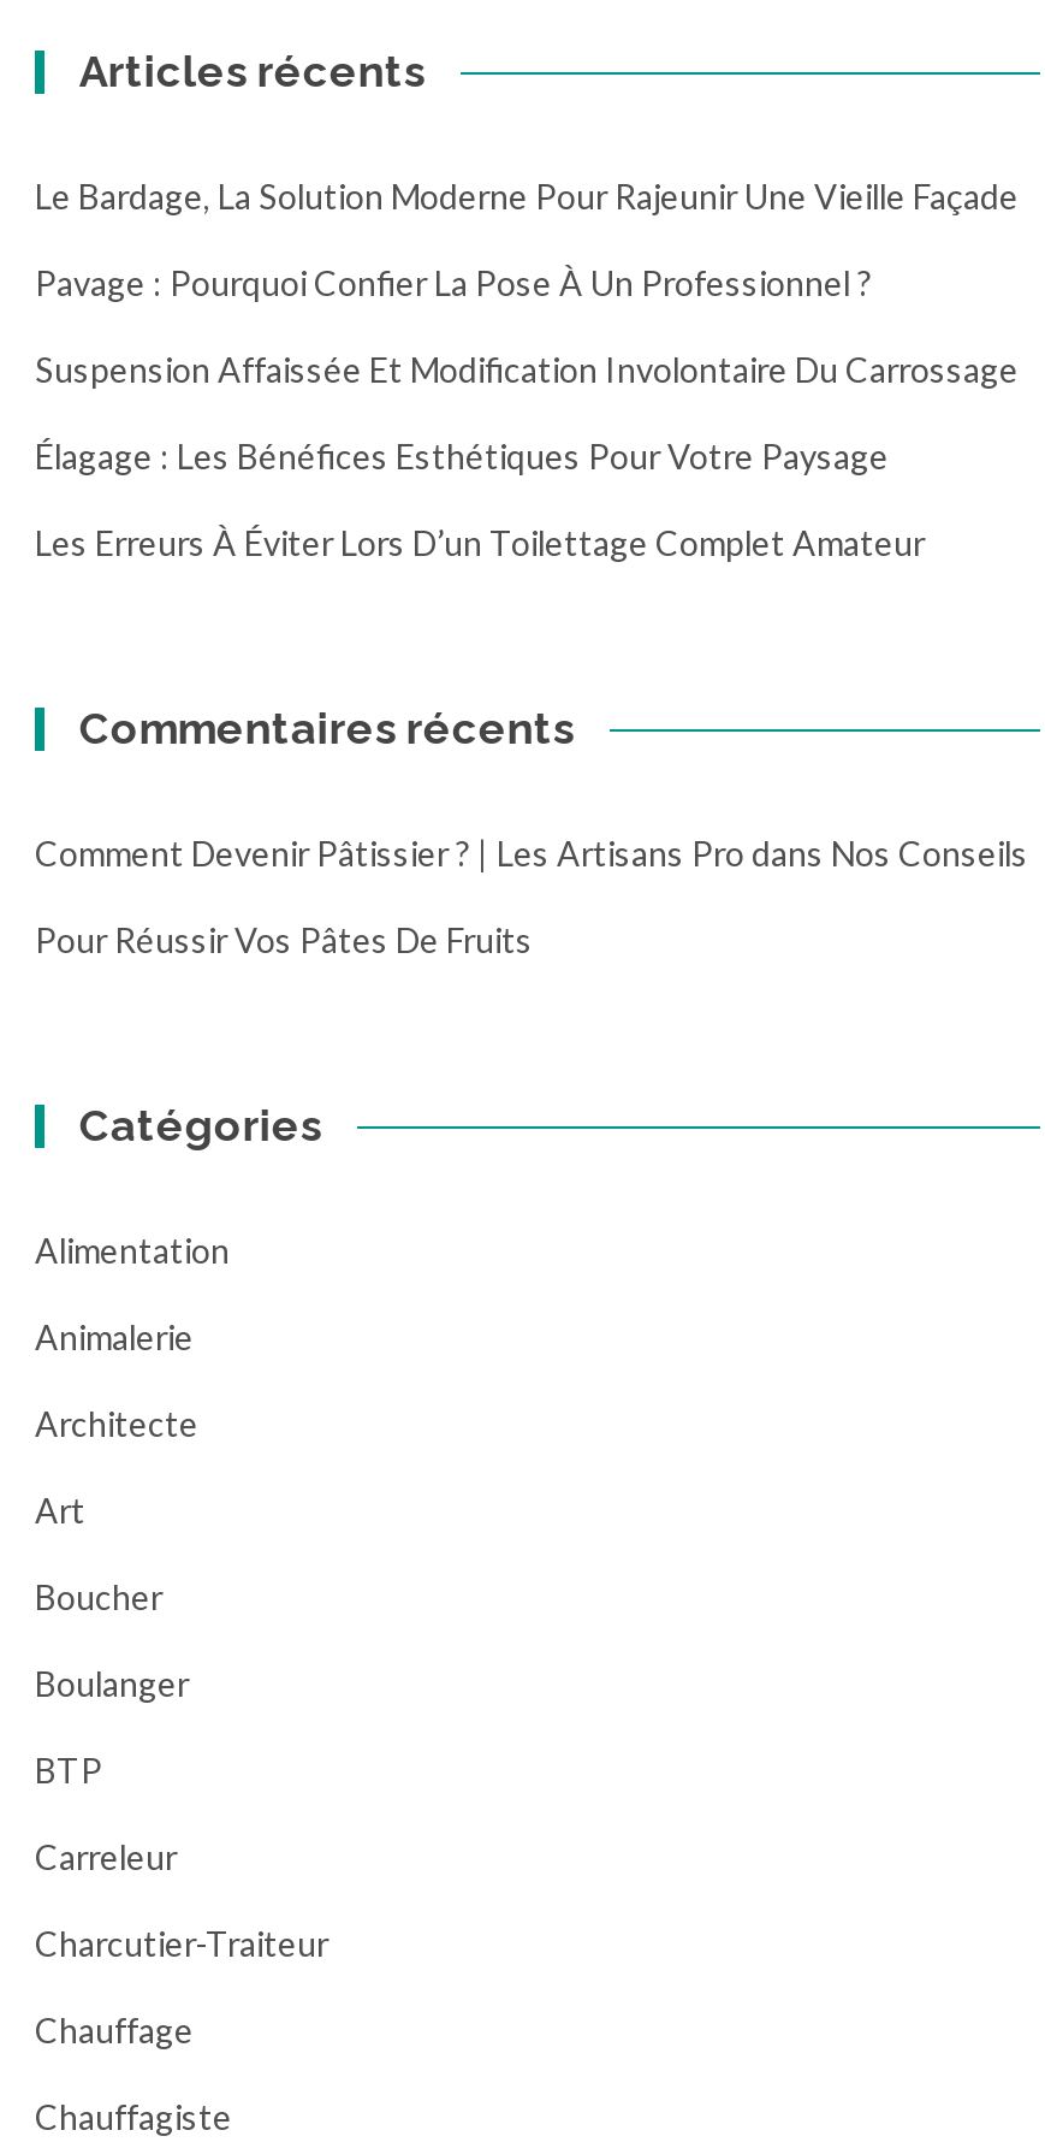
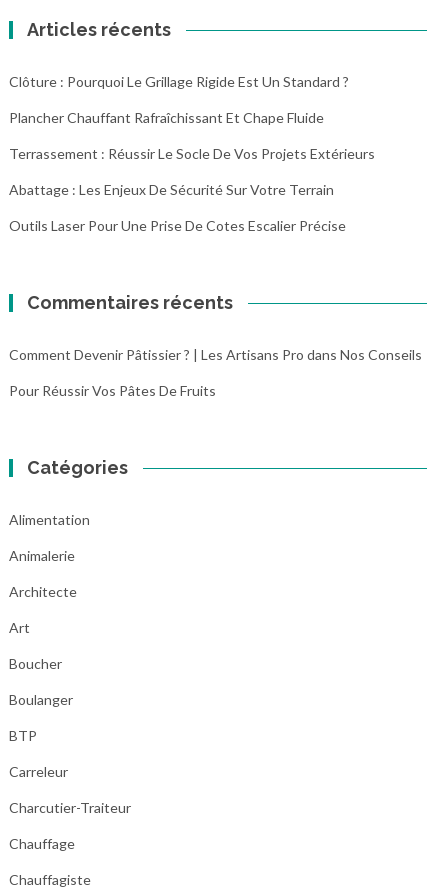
[35,174,1019,215] Le Bardage, La Solution Moderne Pour Rajeunir Une Vieille Façade -> [9,72,349,89] Clôture : Pourquoi Le Grillage Rigide Est Un Standard ?
[35,261,872,302] Pavage : Pourquoi Confier La Pose À Un Professionnel ? -> [9,108,324,125] Plancher Chauffant Rafraîchissant Et Chape Fluide
[35,348,1019,389] Suspension Affaissée Et Modification Involontaire Du Carrossage -> [9,144,375,161] Terrassement : Réussir Le Socle De Vos Projets Extérieurs
[35,434,889,475] Élagage : Les Bénéfices Esthétiques Pour Votre Paysage -> [9,180,334,197] Abattage : Les Enjeux De Sécurité Sur Votre Terrain
[35,521,925,562] Les Erreurs À Éviter Lors D’un Toilettage Complet Amateur -> [9,216,346,233] Outils Laser Pour Une Prise De Cotes Escalier Précise

